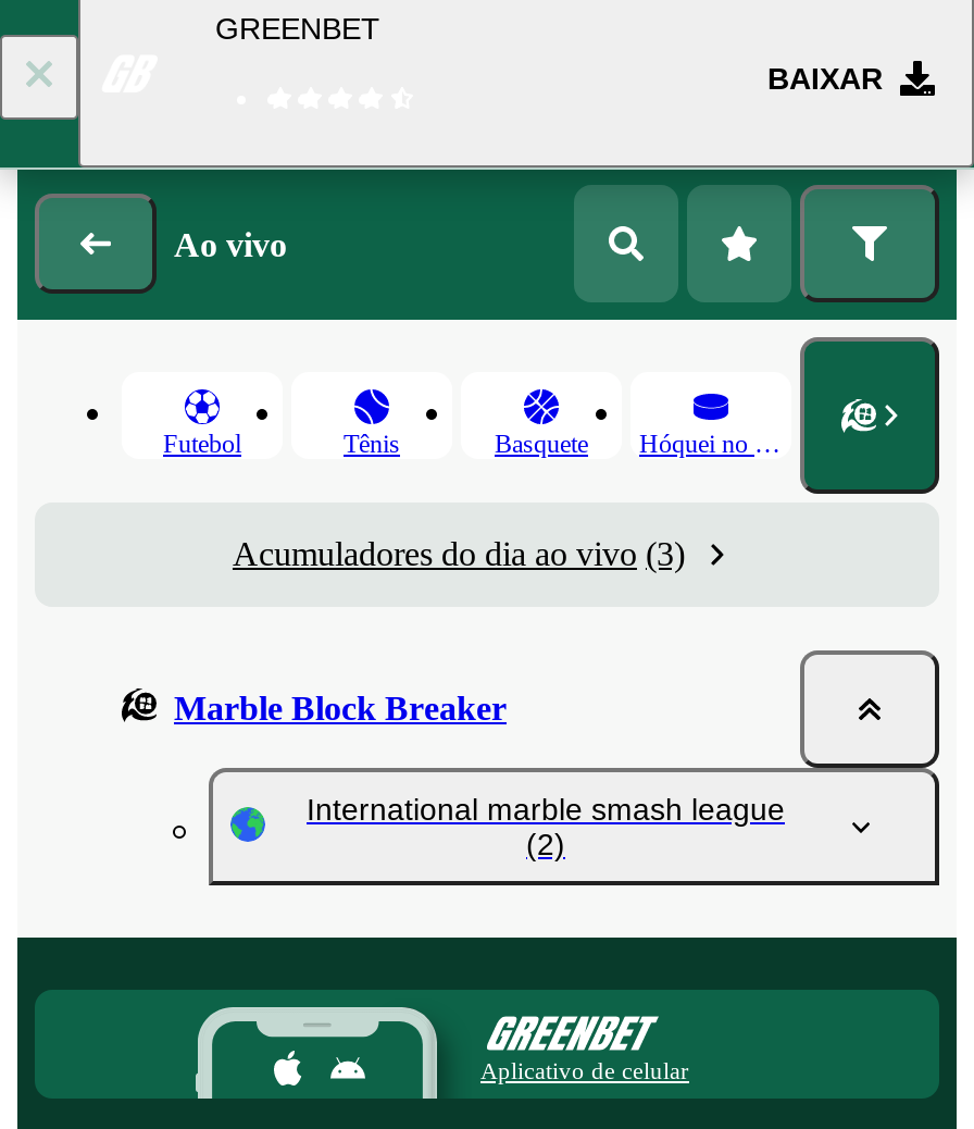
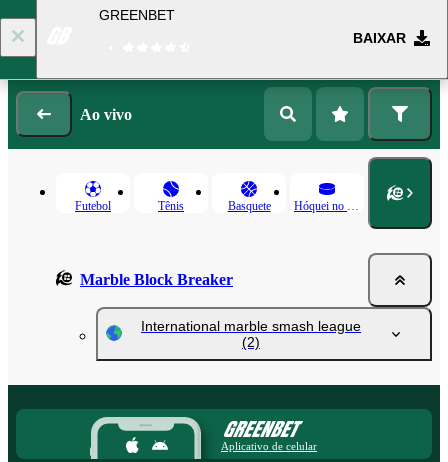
[233,535,685,572] Acumuladores do dia ao vivo (3) -> none

